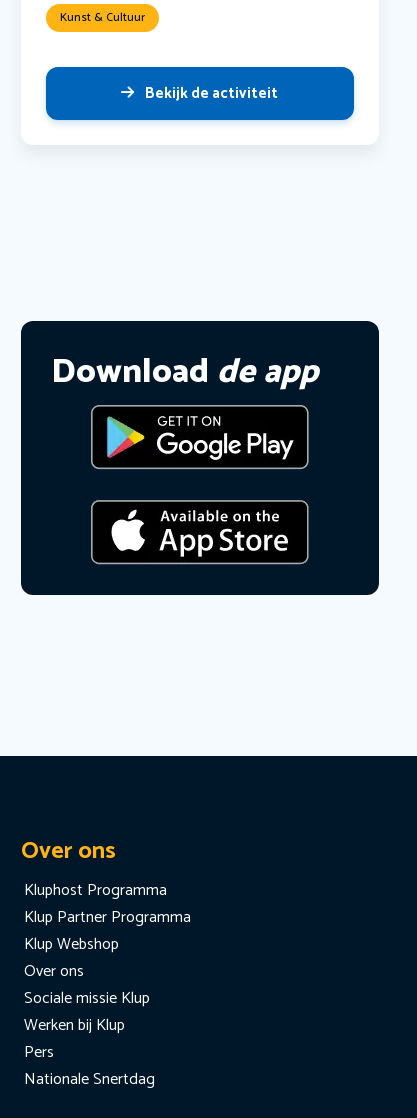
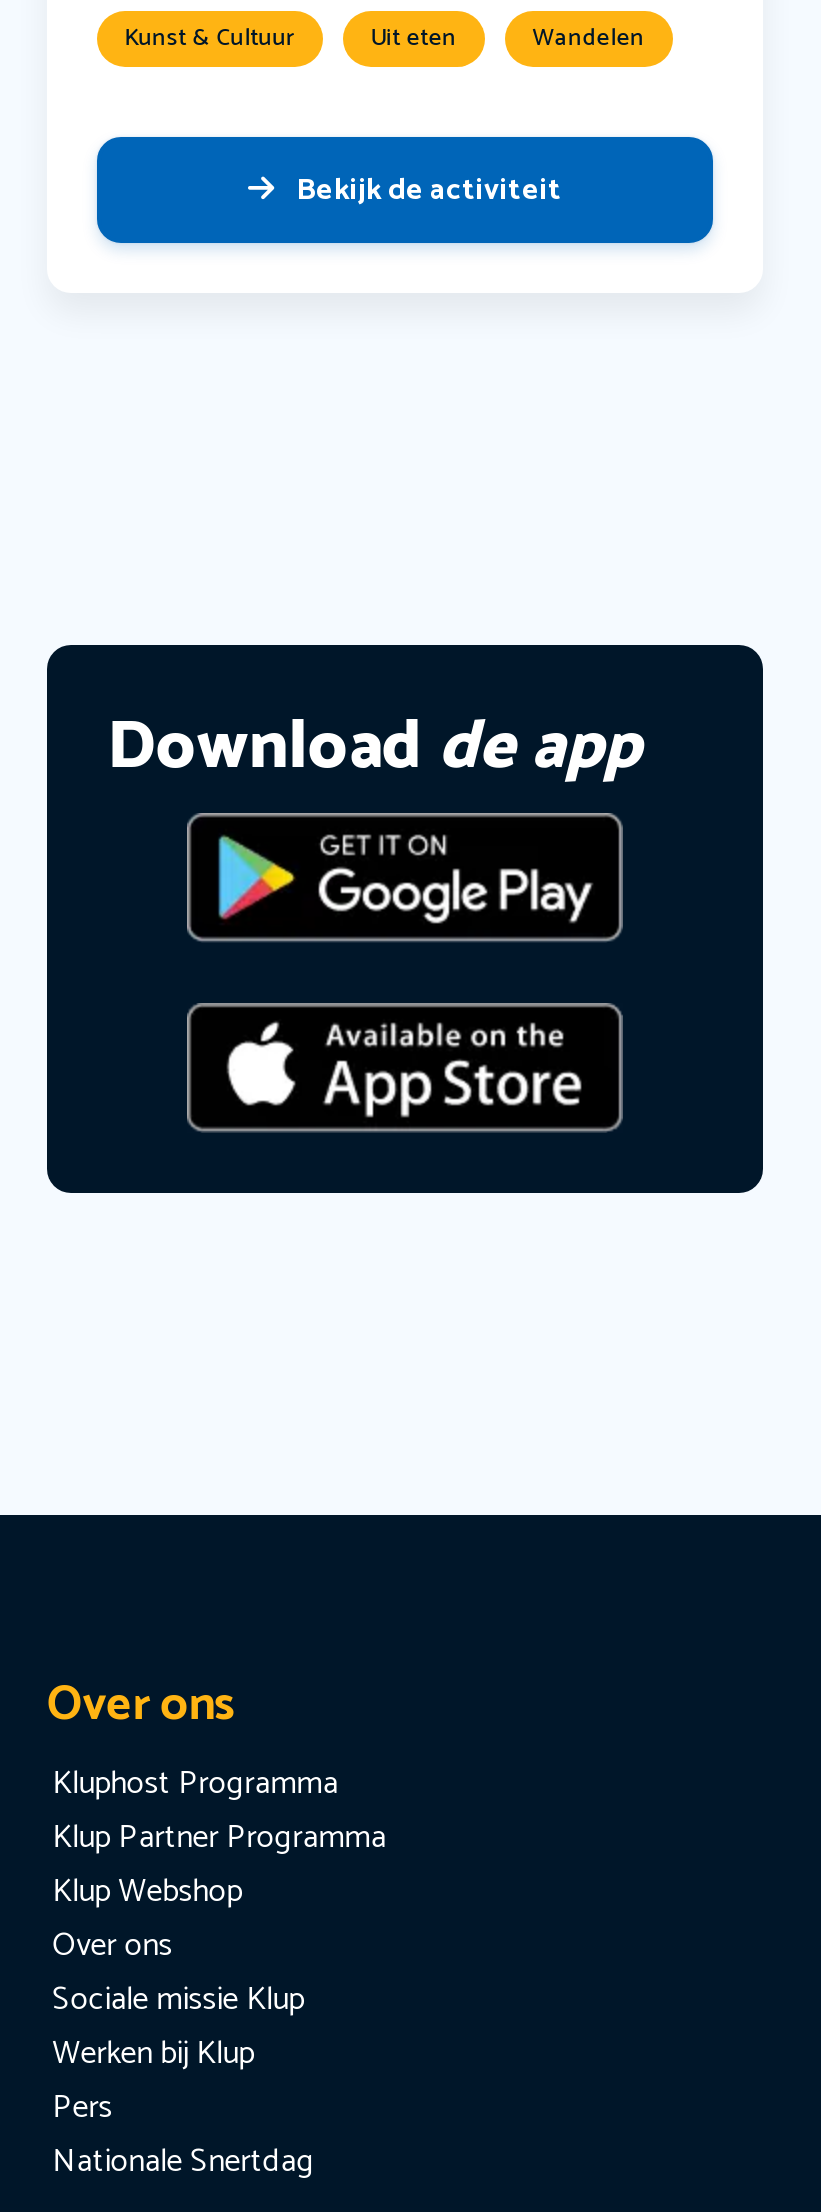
none -> [371,19,645,57] Uit eten | Wandelen

